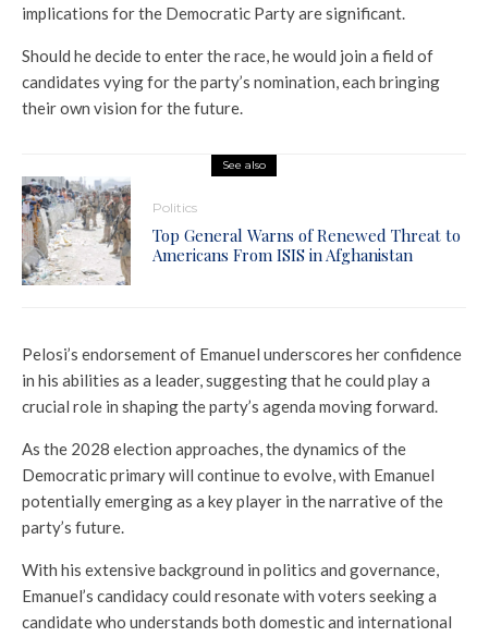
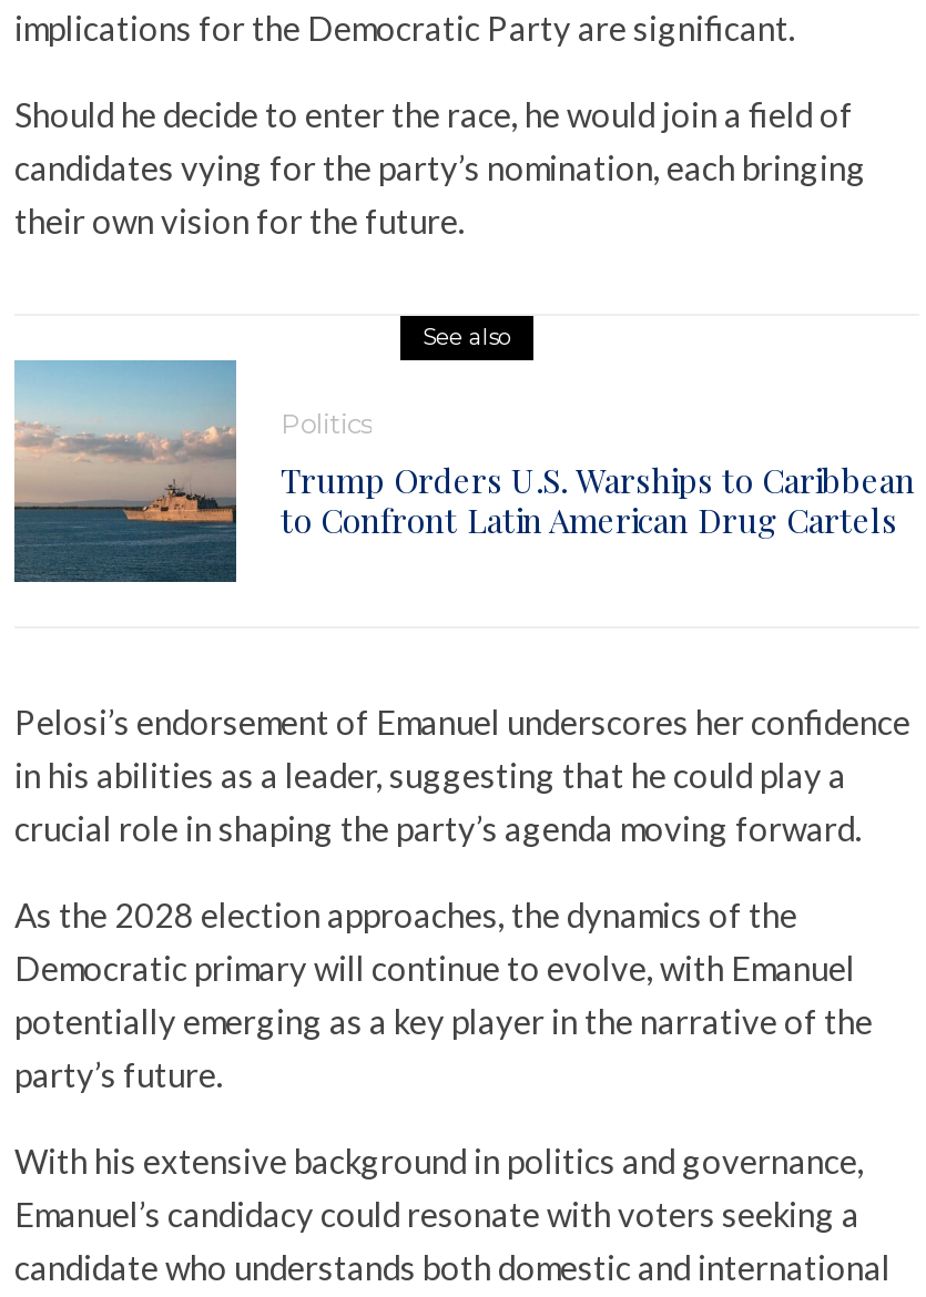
[21,176,461,286] [image] | Top General Warns of Renewed Threat to | Americans From ISIS in Afghanistan -> [14,359,915,585] [image] | Trump Orders U.S. Warships to Caribbean | to Confront Latin American Drug Cartels

